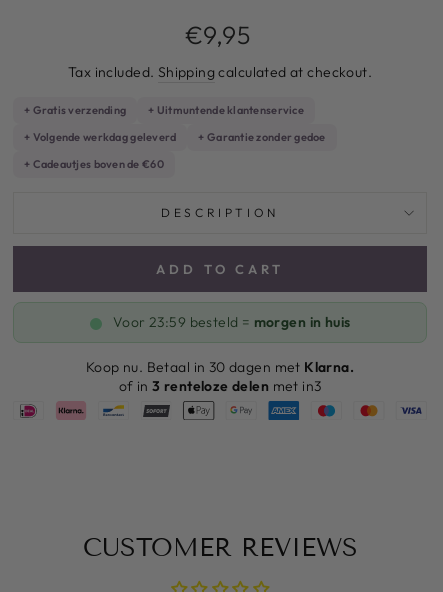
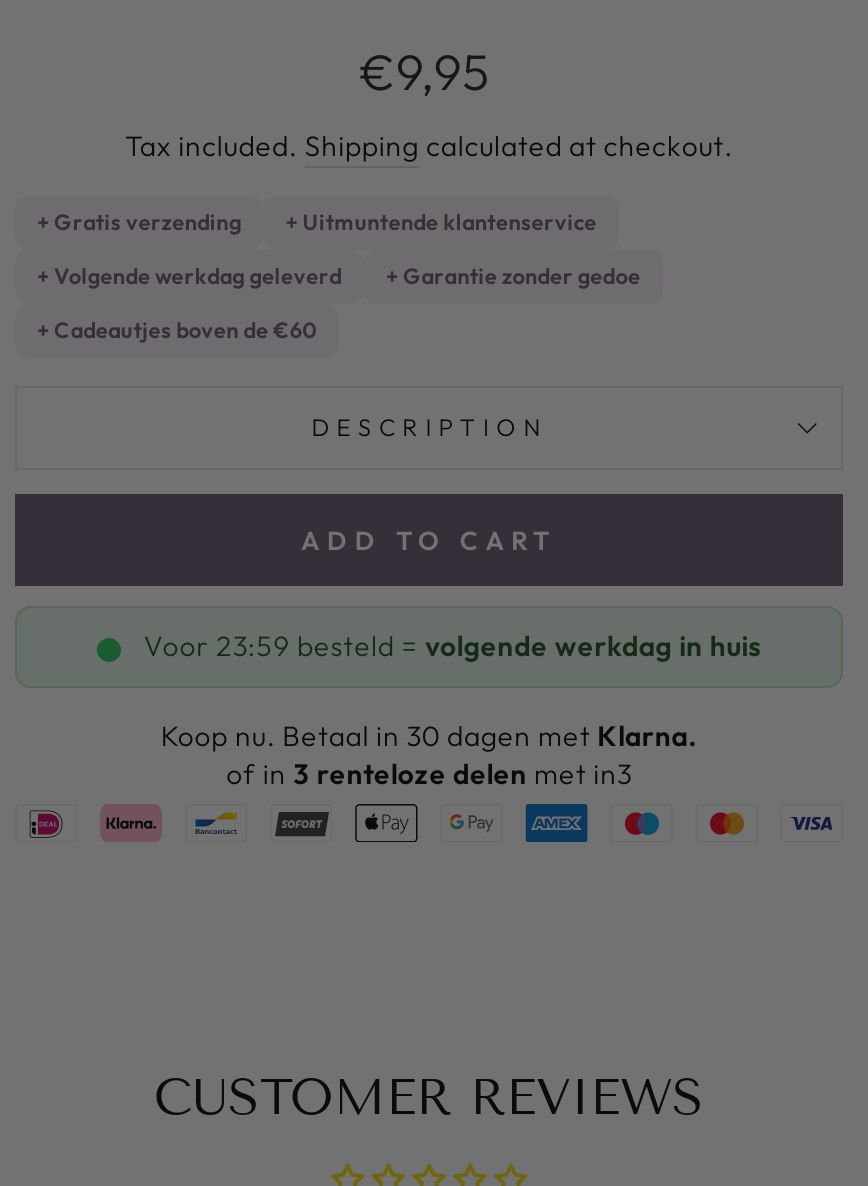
[113,313,350,331] Voor 23:59 besteld = morgen in huis -> [144,628,761,664] Voor 23:59 besteld = volgende werkdag in huis

